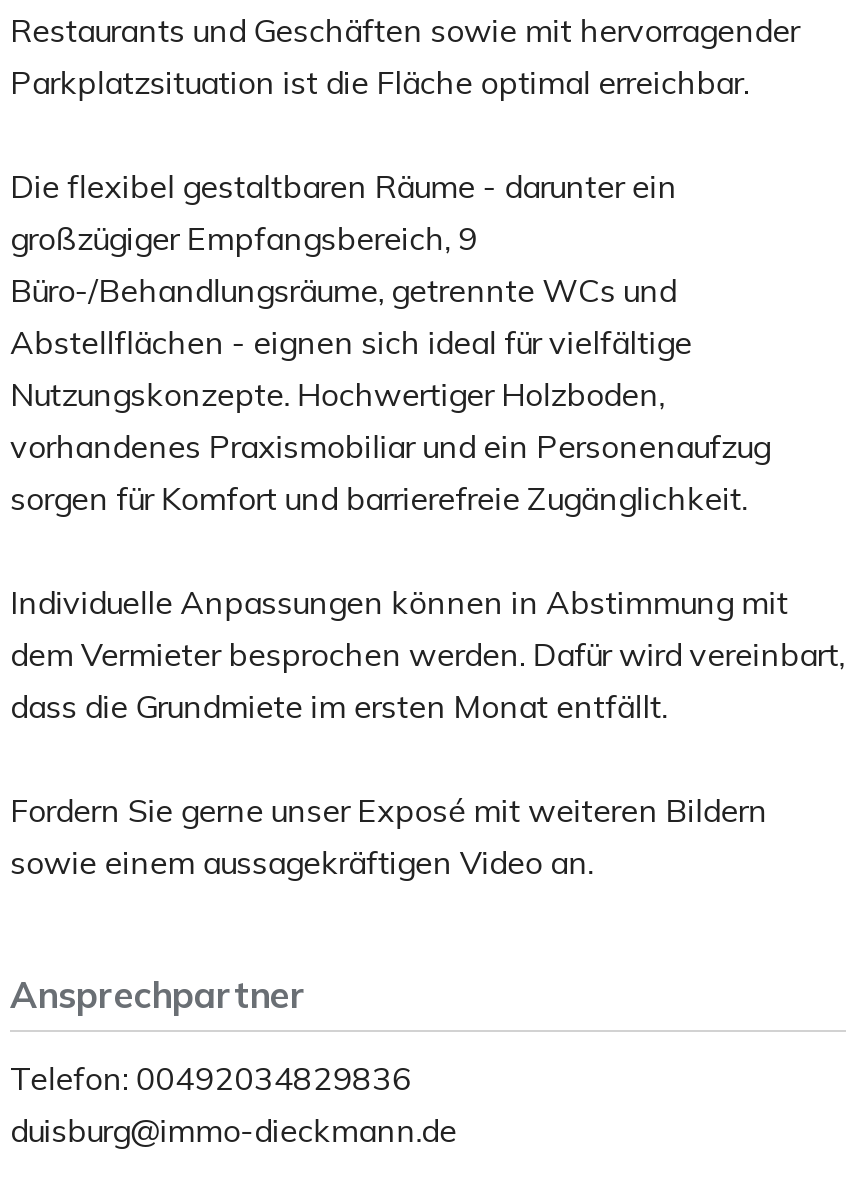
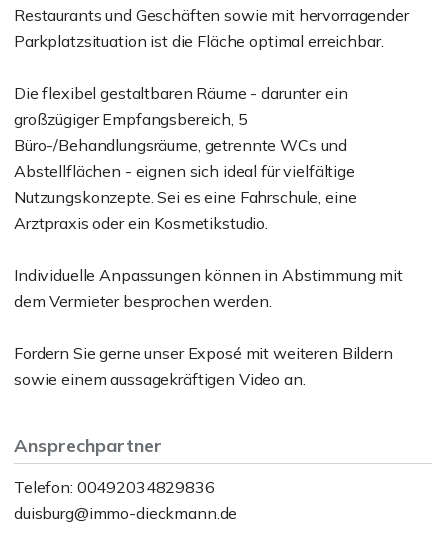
[10,218,477,258] großzügiger Empfangsbereich, 9 -> [14,109,248,129] großzügiger Empfangsbereich, 5
[10,374,770,518] Nutzungskonzepte. Hochwertiger Holzboden, | vorhandenes Praxismobiliar und ein Personenaufzug | sorgen für Komfort und barrierefreie Zugänglichkeit. -> [14,187,356,233] Nutzungskonzepte. Sei es eine Fahrschule, eine | Arztpraxis oder ein Kosmetikstudio.
[10,634,844,726] dem Vermieter besprochen werden. Dafür wird vereinbart, | dass die Grundmiete im ersten Monat entfällt. -> [14,291,271,311] dem Vermieter besprochen werden.

